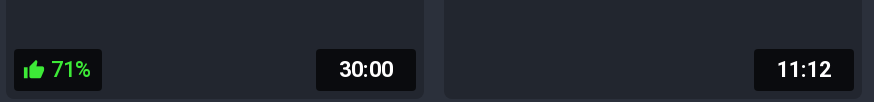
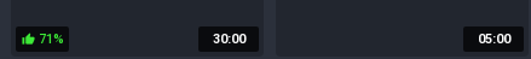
[777,57,831,83] 11:12 -> [477,32,510,47] 05:00

